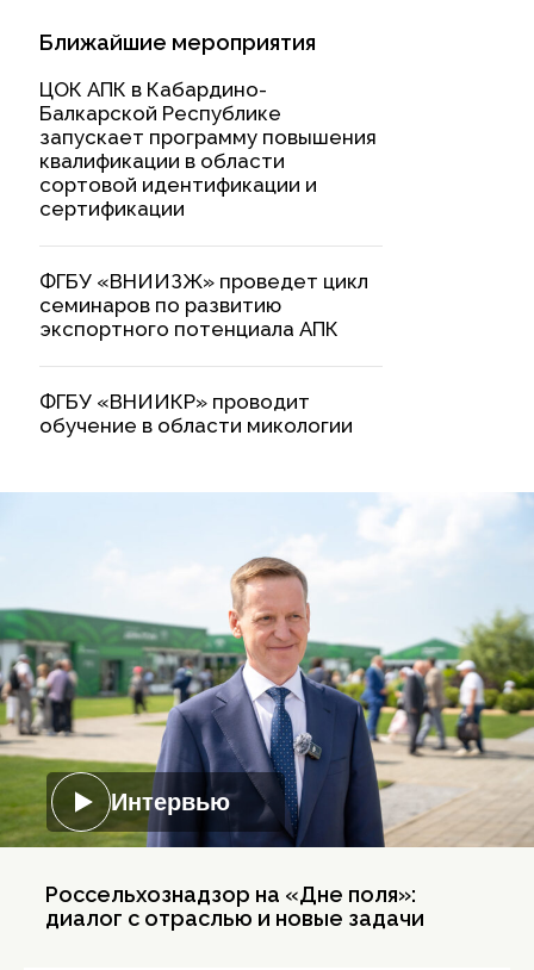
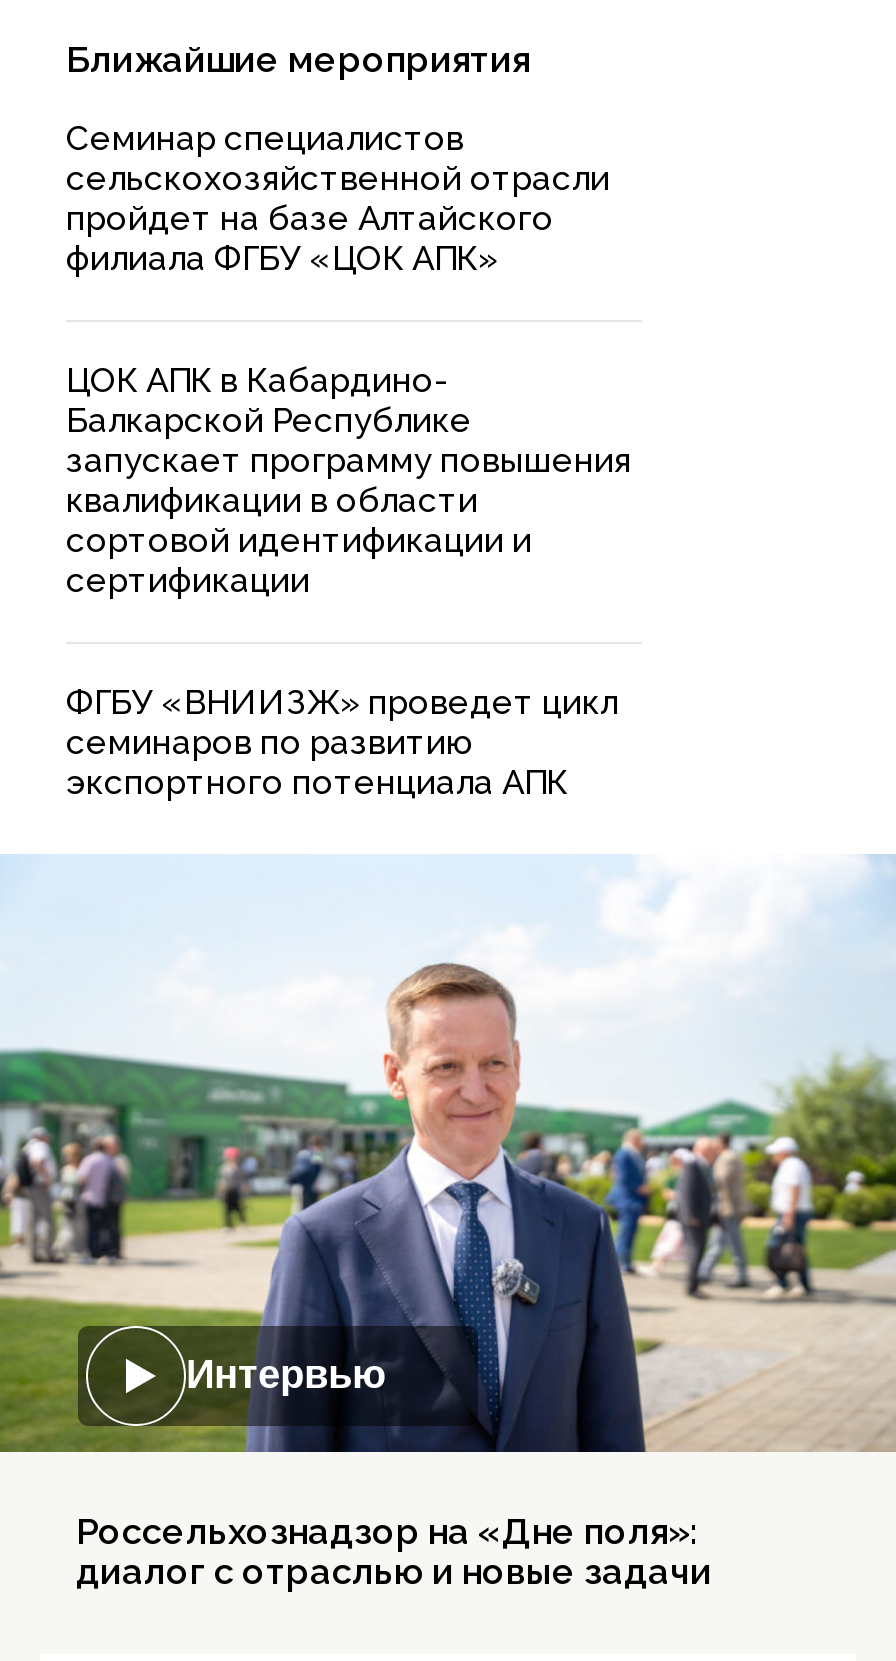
none -> [66,118,610,278] Семинар специалистов | сельскохозяйственной отрасли | пройдет на базе Алтайского | филиала ФГБУ «ЦОК АПК»
moved [39,77,377,340] -> [66,360,632,802]: ЦОК АПК в Кабардино- | Балкарской Республике | запускает программу повышения | ... | семинаров по развитию | экспортного потенциала АПК
[39,389,353,437] ФГБУ «ВНИИКР» проводит | обучение в области микологии -> none

